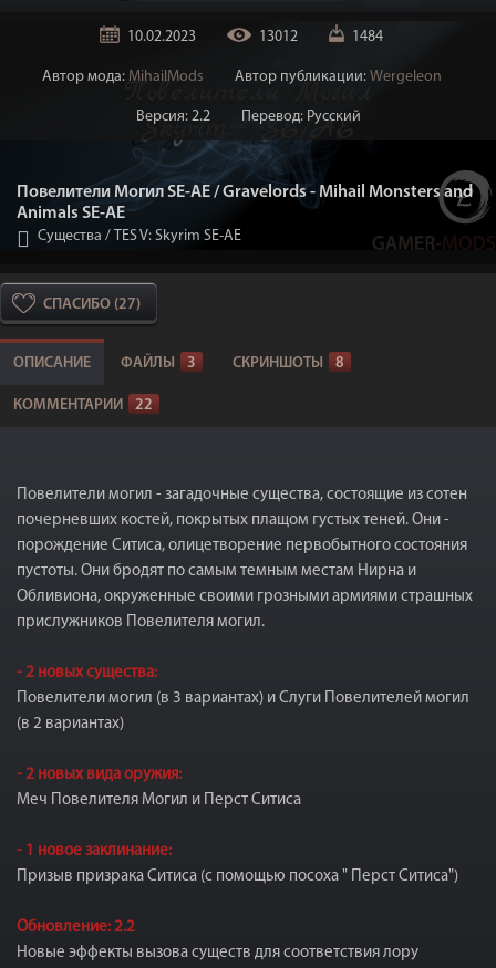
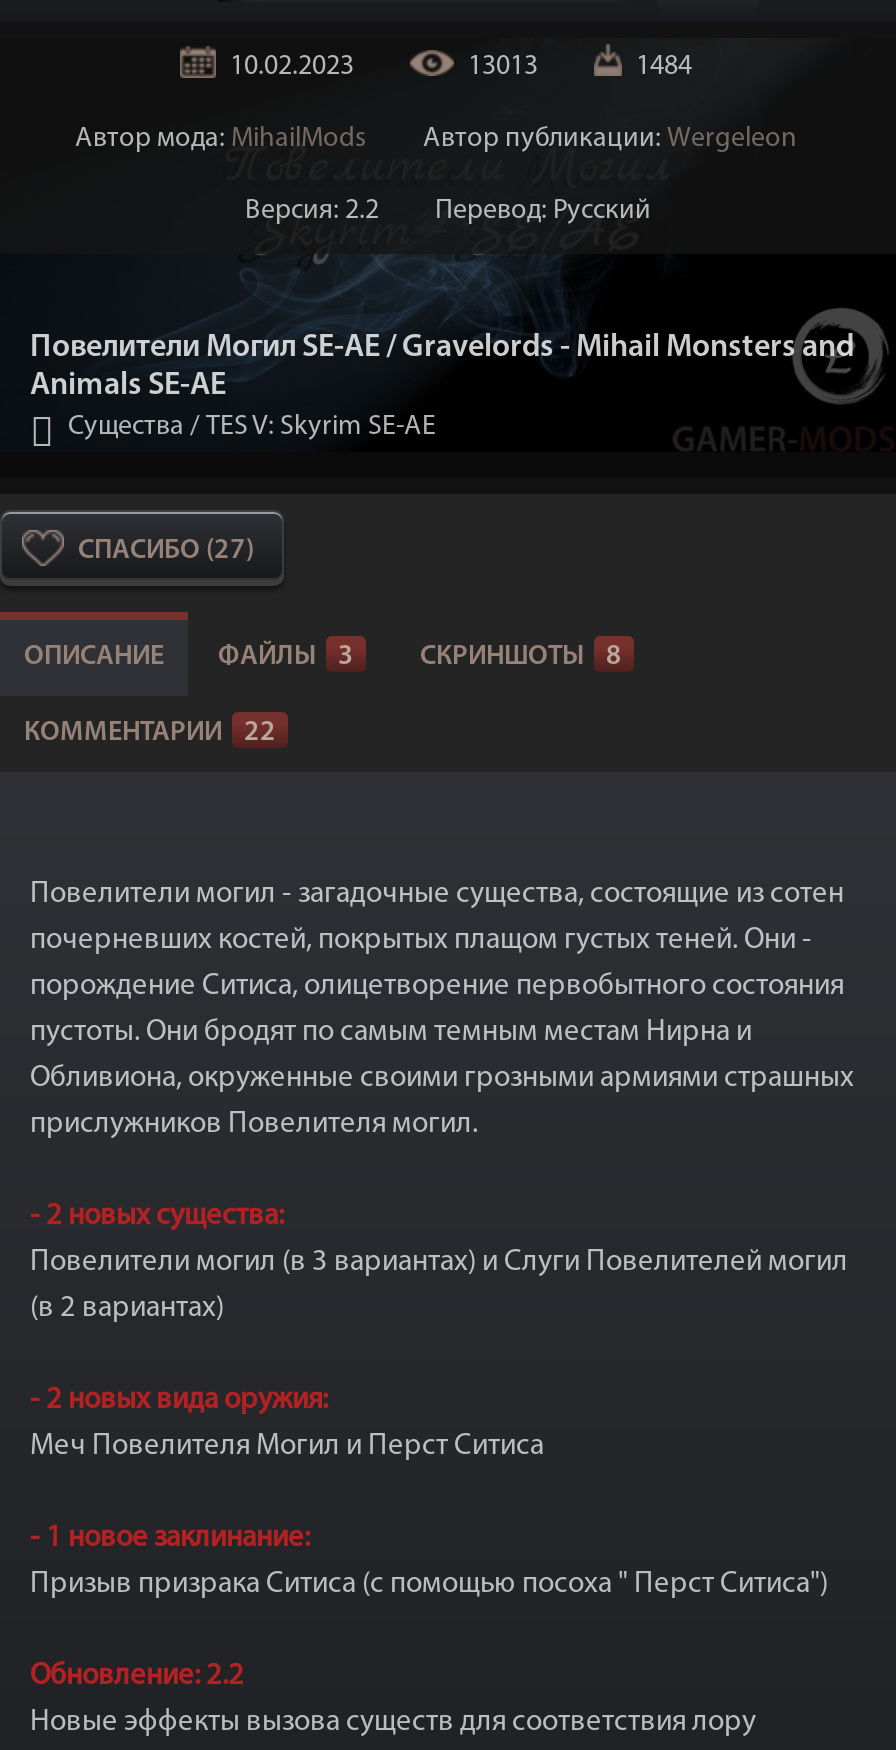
[259,29,298,45] 13012 -> [468,52,538,82] 13013

